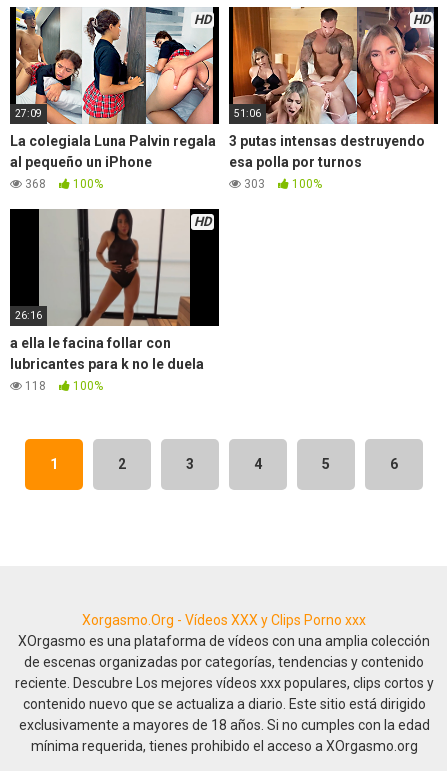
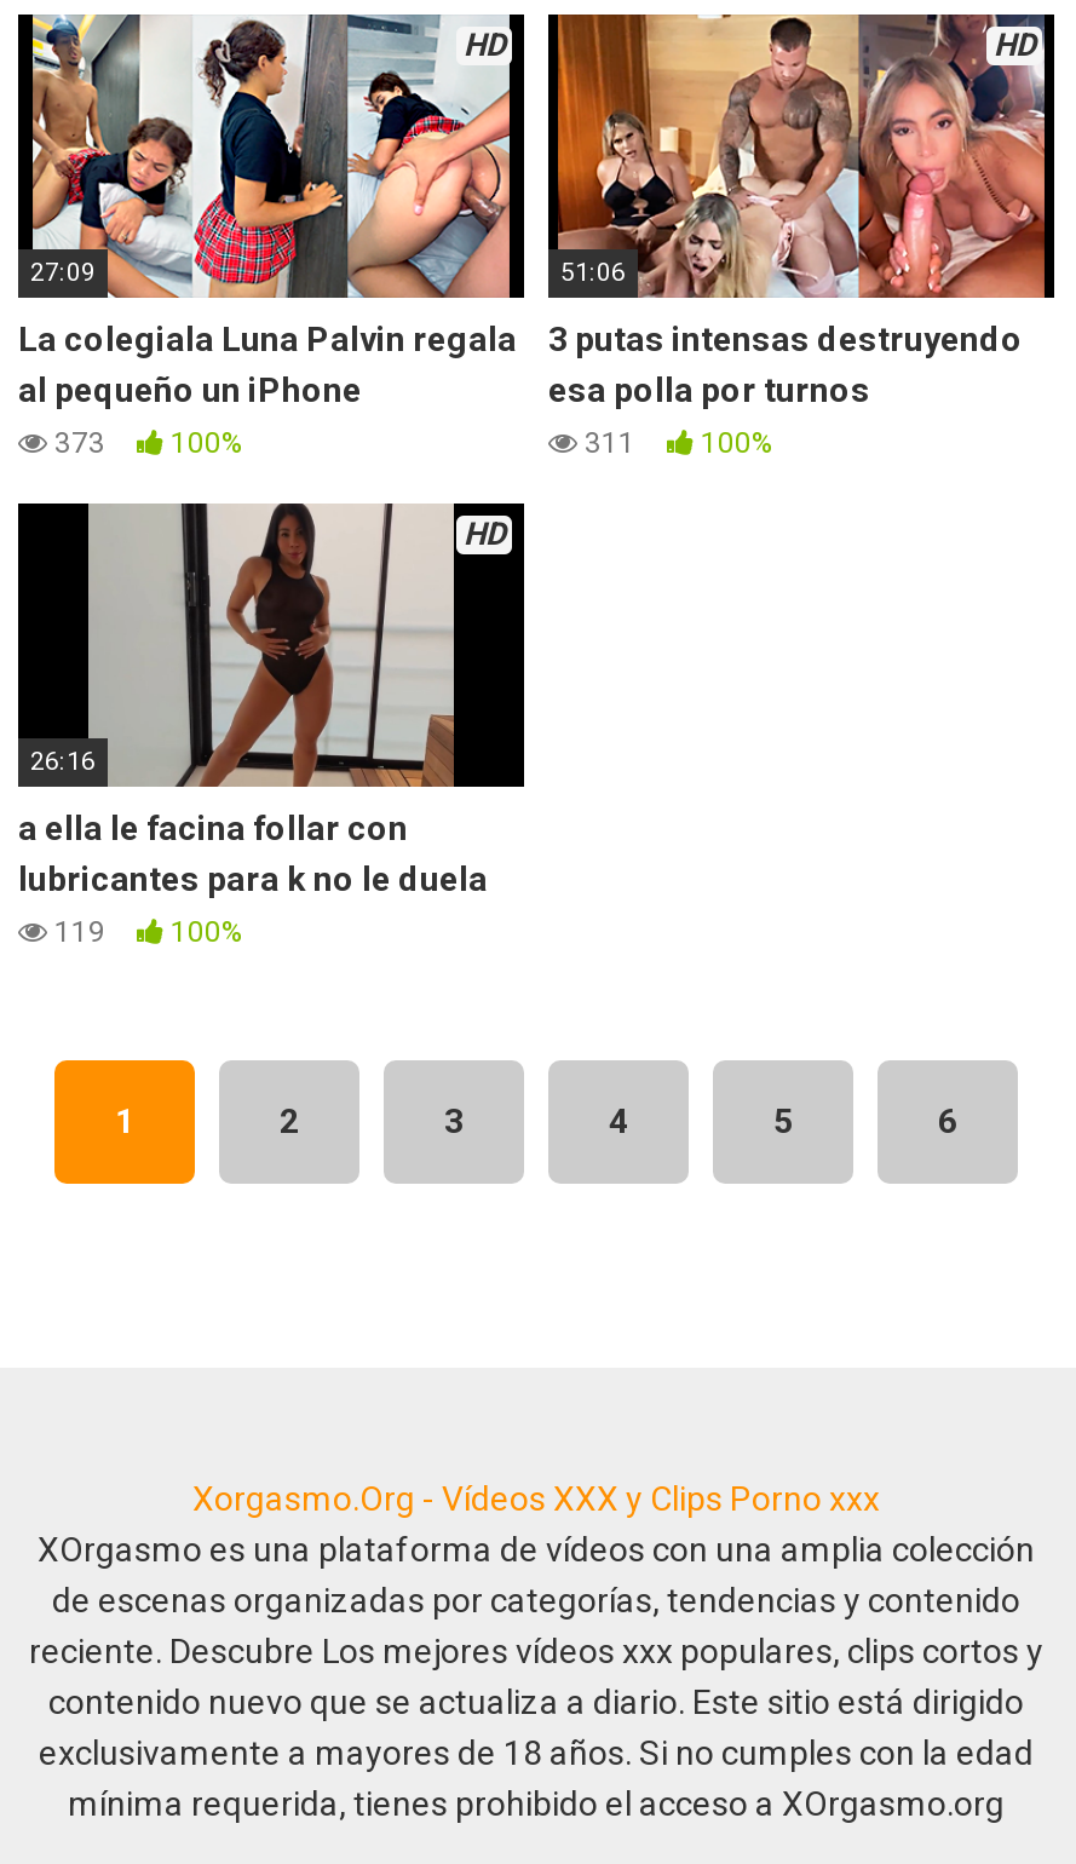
[22,177,103,191] 368 100% -> [47,427,243,461] 373 100%
[241,177,322,191] 303 100% -> [577,427,773,461] 311 100%
[22,379,103,393] 118 100% -> [47,916,243,950] 119 100%

